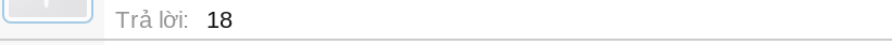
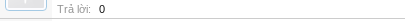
[115,6,233,32] Trả lời: 18 -> [57,3,105,15] Trả lời: 0

